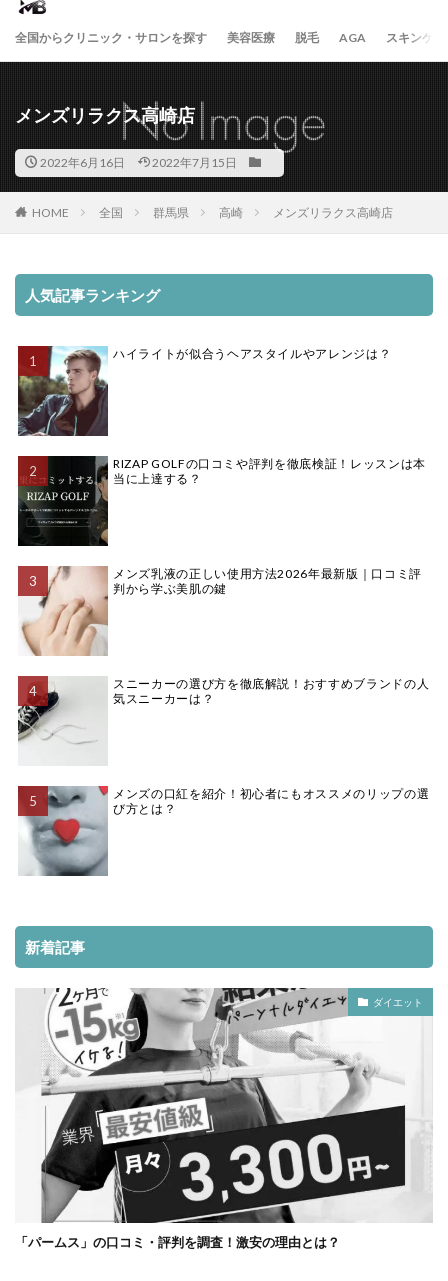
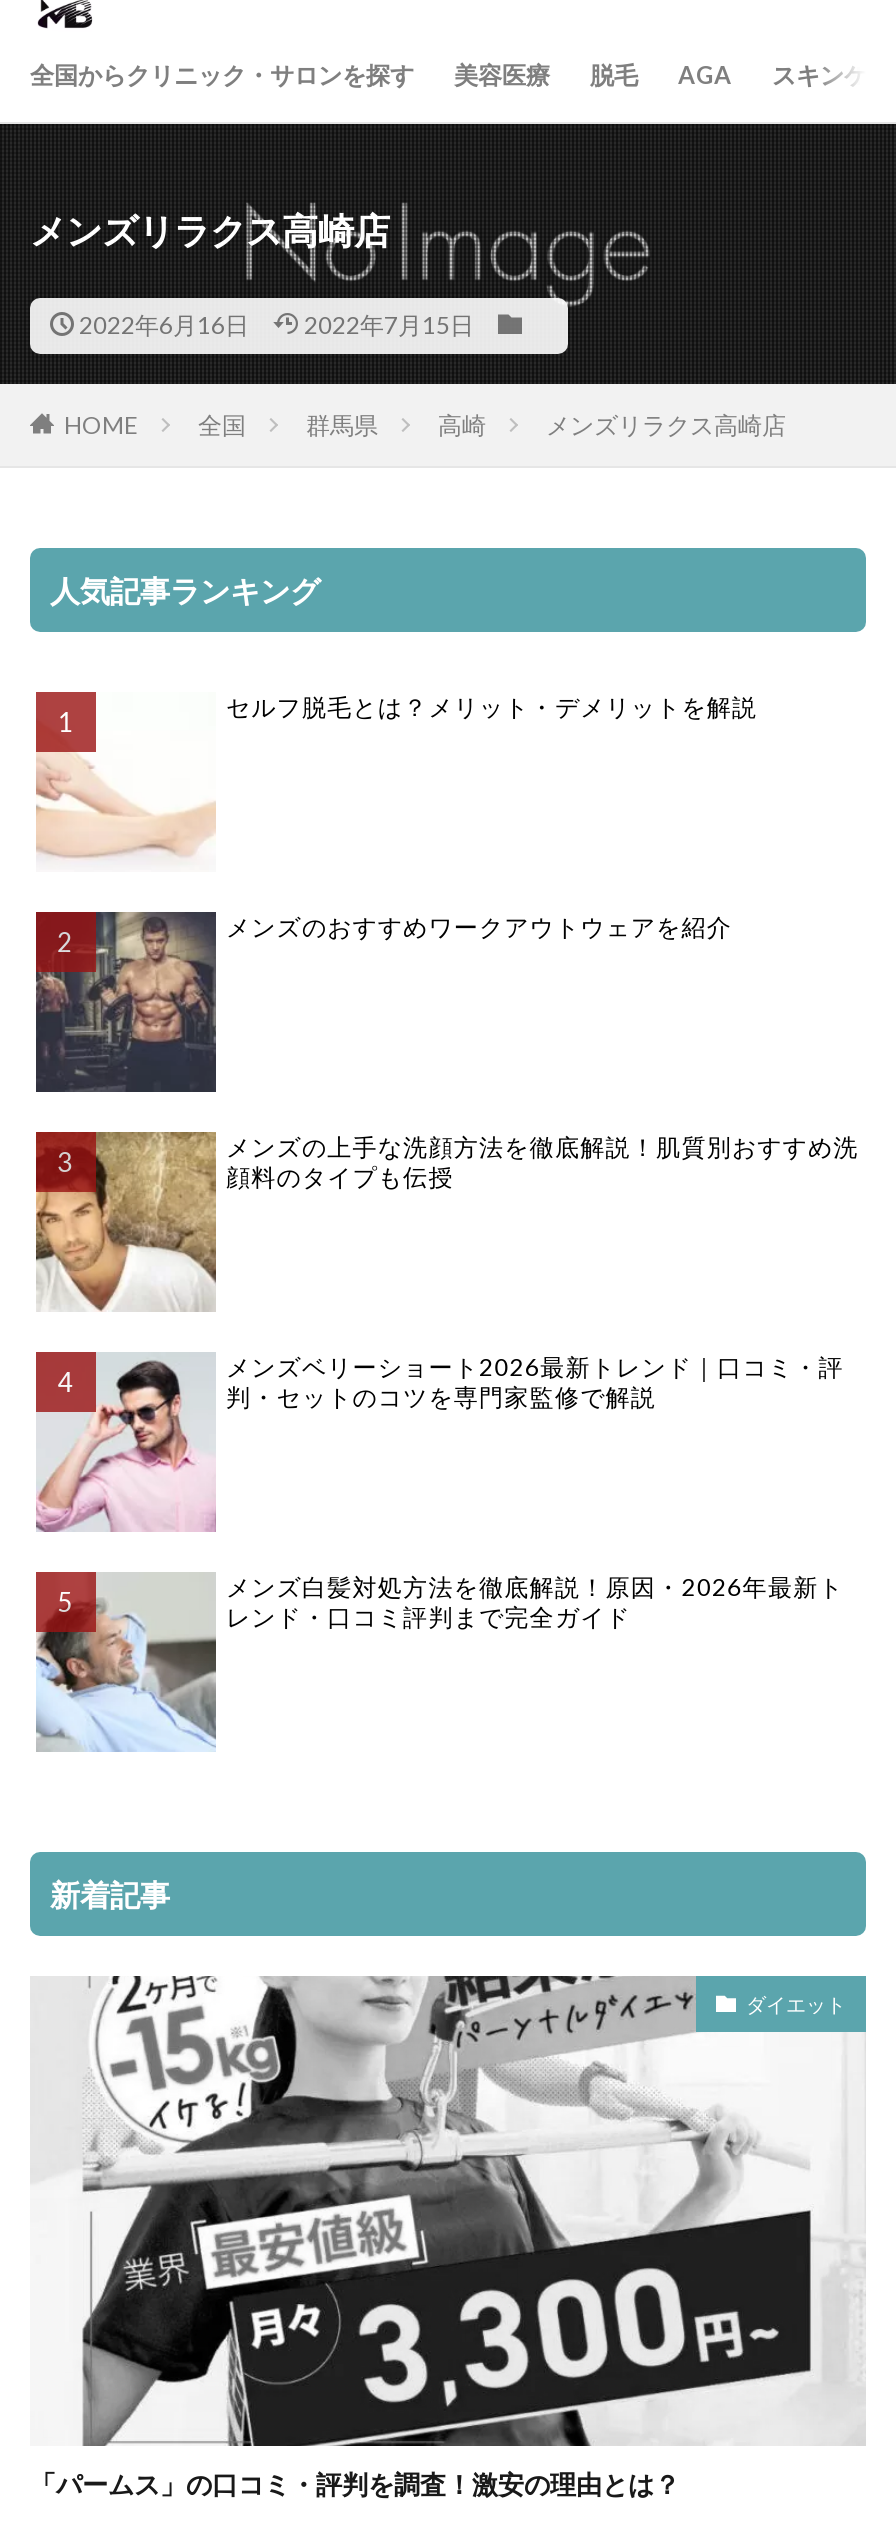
[17,345,391,437] [image] | ハイライトが似合うヘアスタイルやアレンジは？ -> [36,692,757,872] [image] | セルフ脱毛とは？メリット・デメリットを解説
[18,455,426,546] [image] | RIZAP GOLFの口コミや評判を徹底検証！レッスンは本 | 当に上達する？ -> [36,910,732,1092] [image] | メンズのおすすめワークアウトウェアを紹介
[18,566,422,656] [image] | メンズ乳液の正しい使用方法2026年最新版｜口コミ評 | 判から学ぶ美肌の鍵 -> [34,1130,858,1310] [image] | メンズの上手な洗顔方法を徹底解説！肌質別おすすめ洗 | 顔料のタイプも伝授
[17,676,429,766] [image] | スニーカーの選び方を徹底解説！おすすめブランドの人 | 気スニーカーは？ -> [34,1352,844,1534] [image] | メンズベリーショート2026最新トレンド｜口コミ・評 | 判・セットのコツを専門家監修で解説
[19,786,429,877] [image] | メンズの口紅を紹介！初心者にもオススメのリップの選 | び方とは？ -> [34,1572,844,1752] [image] | メンズ白髪対処方法を徹底解説！原因・2026年最新ト | レンド・口コミ評判まで完全ガイド

